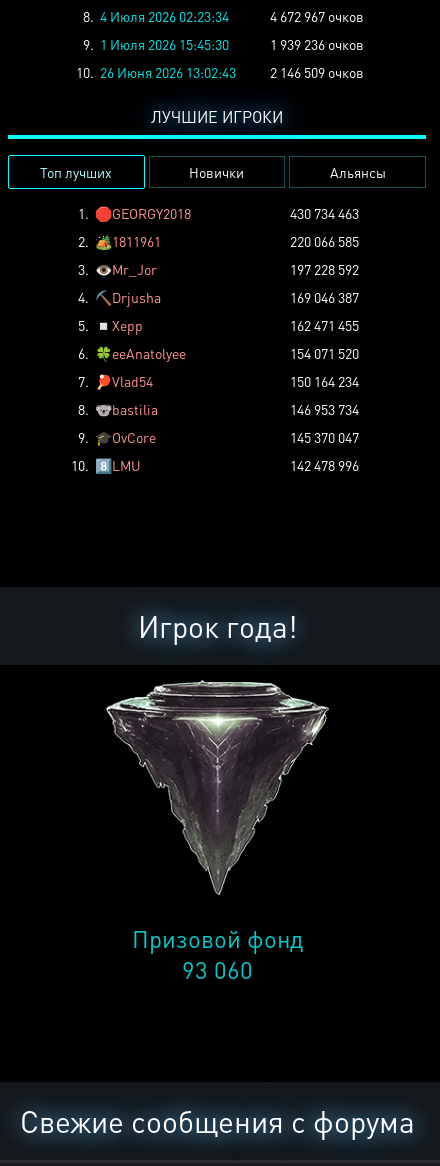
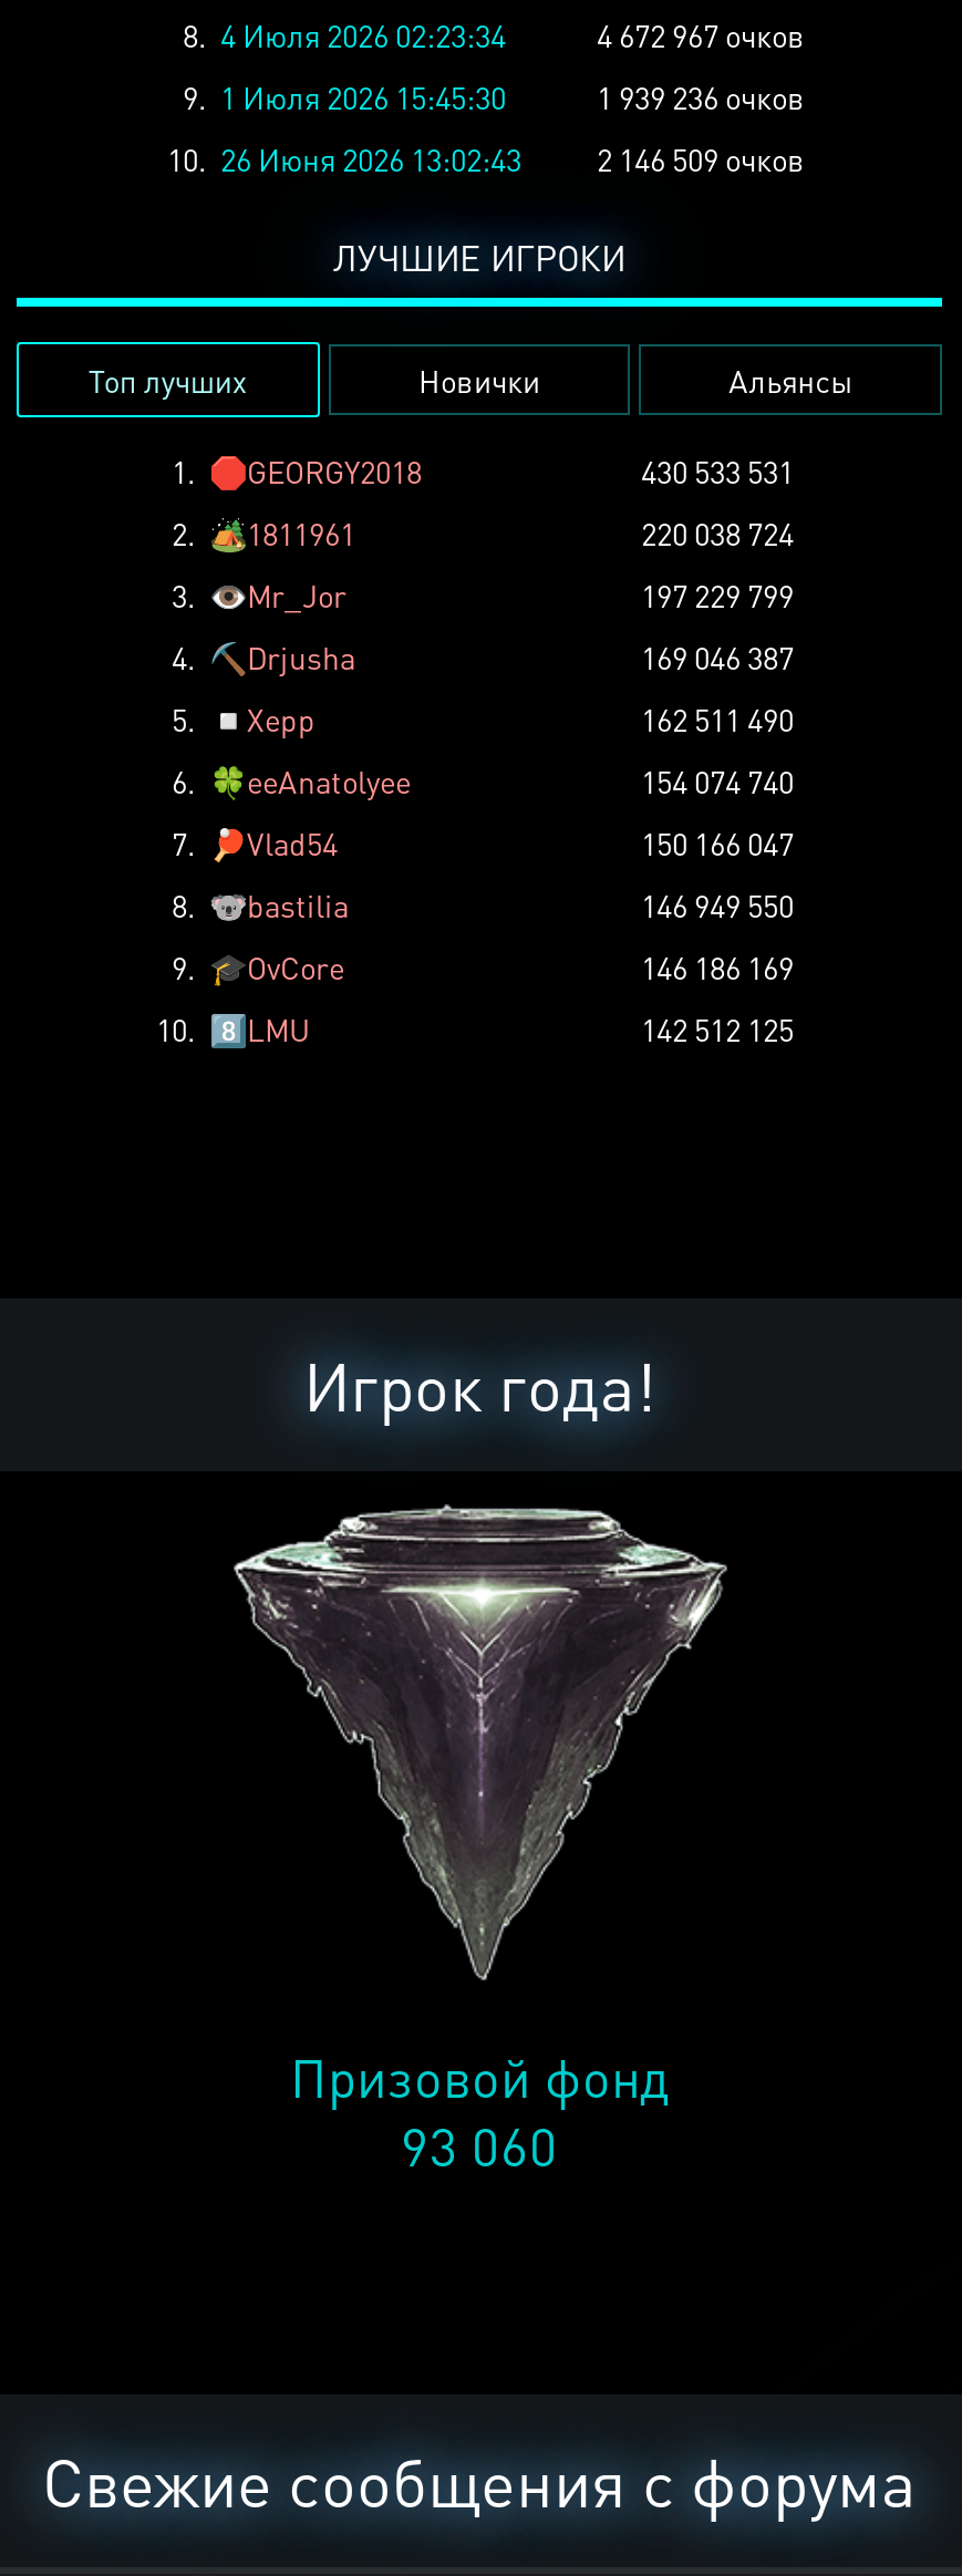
[290,204,359,222] 430 734 463 -> [641,451,794,490] 430 533 531
[290,232,359,250] 220 066 585 -> [641,513,794,552] 220 038 724
[290,260,359,278] 197 228 592 -> [641,575,794,614] 197 229 799
[290,316,359,334] 162 471 455 -> [641,699,794,738] 162 511 490
[290,344,359,362] 154 071 520 -> [641,761,794,800] 154 074 740
[290,372,359,390] 150 164 234 -> [641,823,794,862] 150 166 047
[290,400,359,418] 146 953 734 -> [641,884,794,924] 146 949 550
[290,428,359,446] 145 370 047 -> [641,946,794,986] 146 186 169
[290,456,359,474] 142 478 996 -> [641,1008,794,1048] 142 512 125

